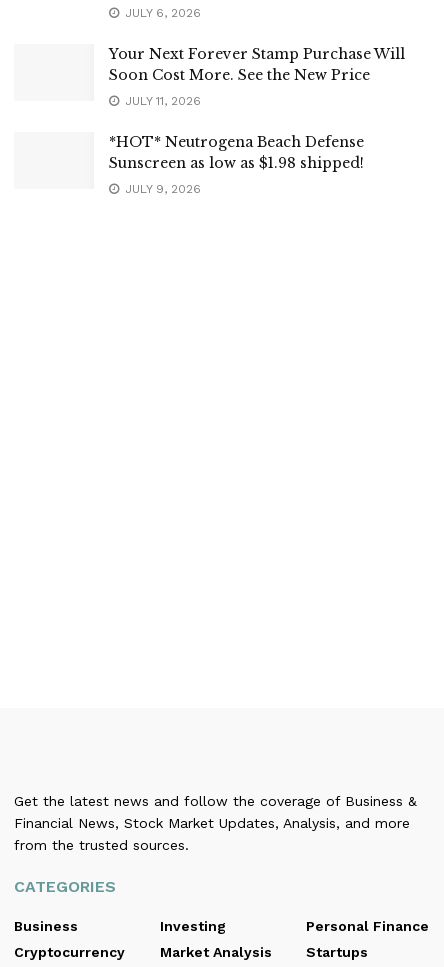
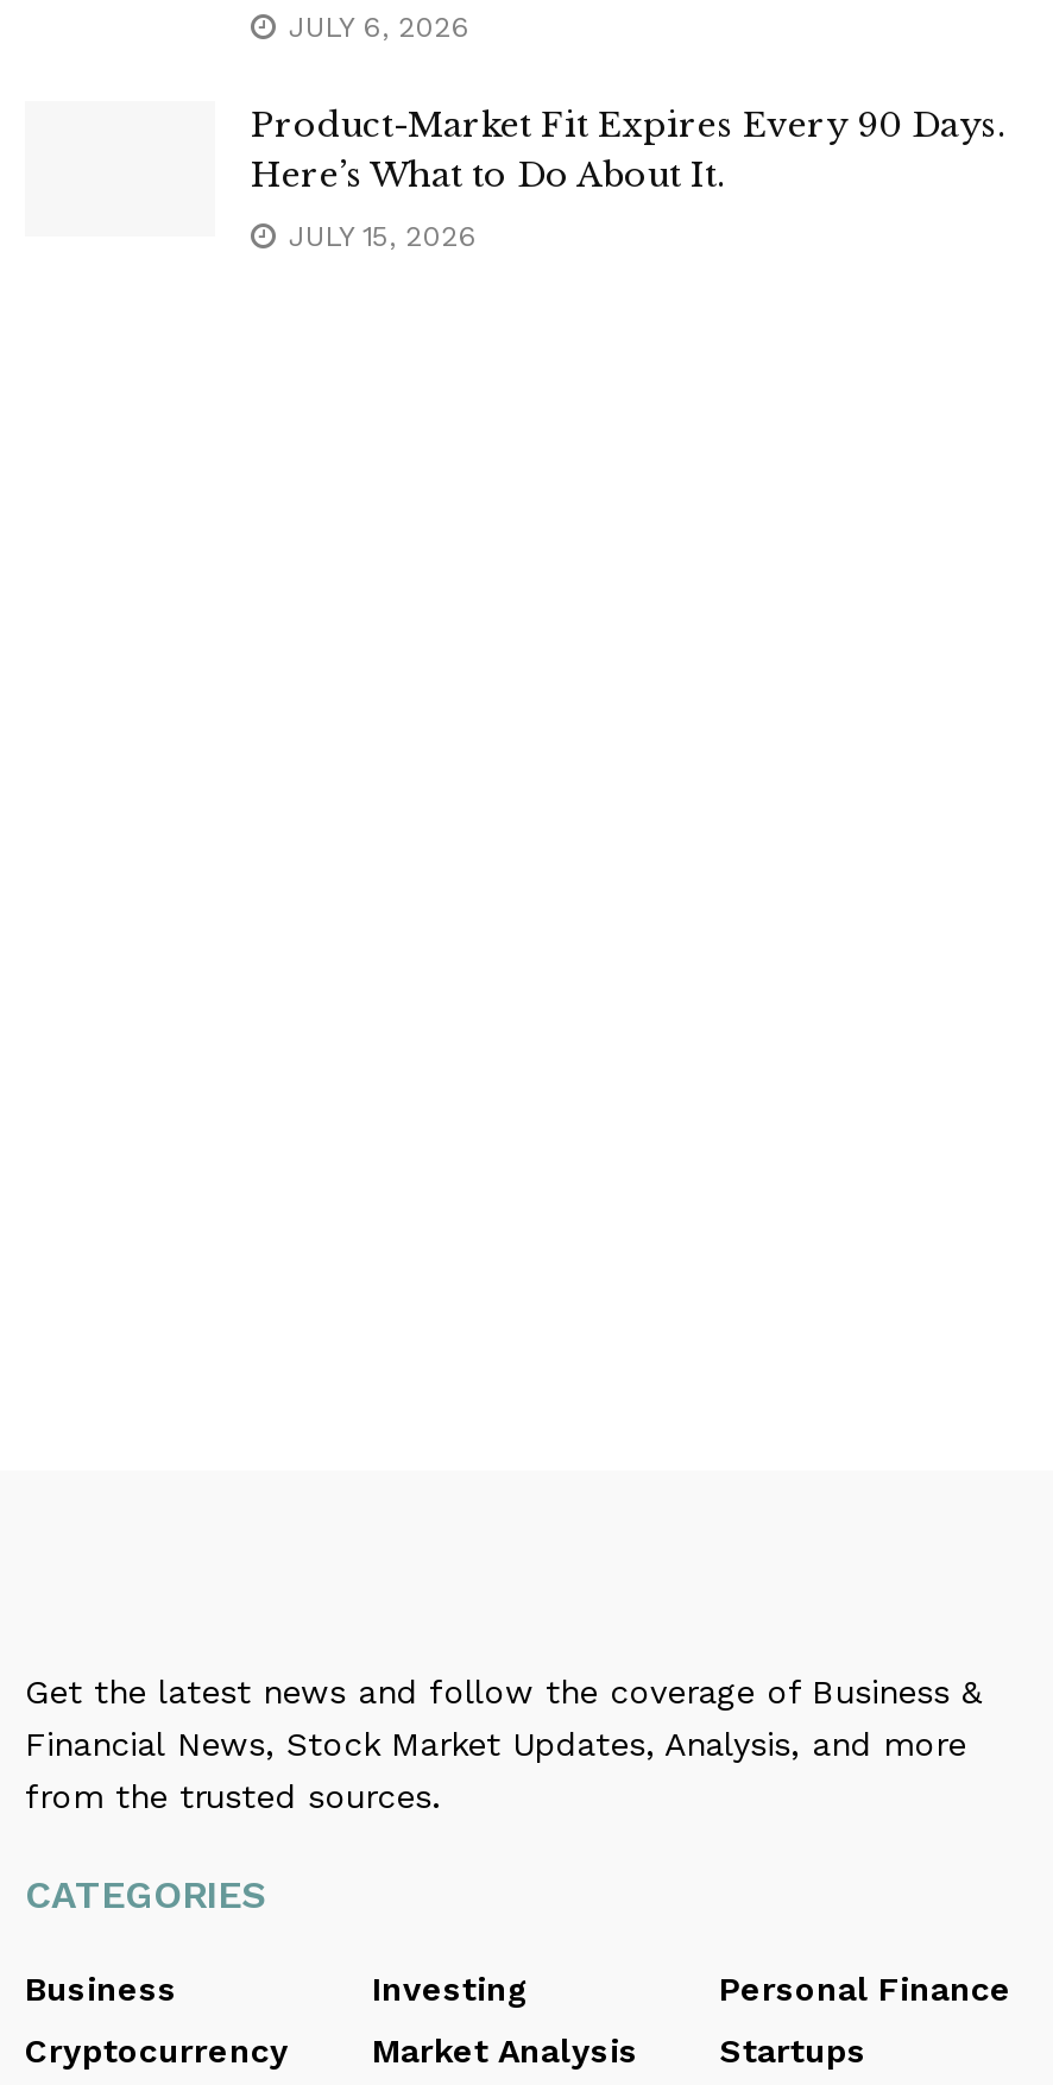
[109,45,405,196] Your Next Forever Stamp Purchase Will | Soon Cost More. See the New Price | JULY 11, 2026 | *HOT* Neutrogena Beach Defense | Sunscreen as low as $1.98 shipped! | JULY 9, 2026 -> [251,103,1007,253] Product-Market Fit Expires Every 90 Days. | Here’s What to Do About It. | JULY 15, 2026

